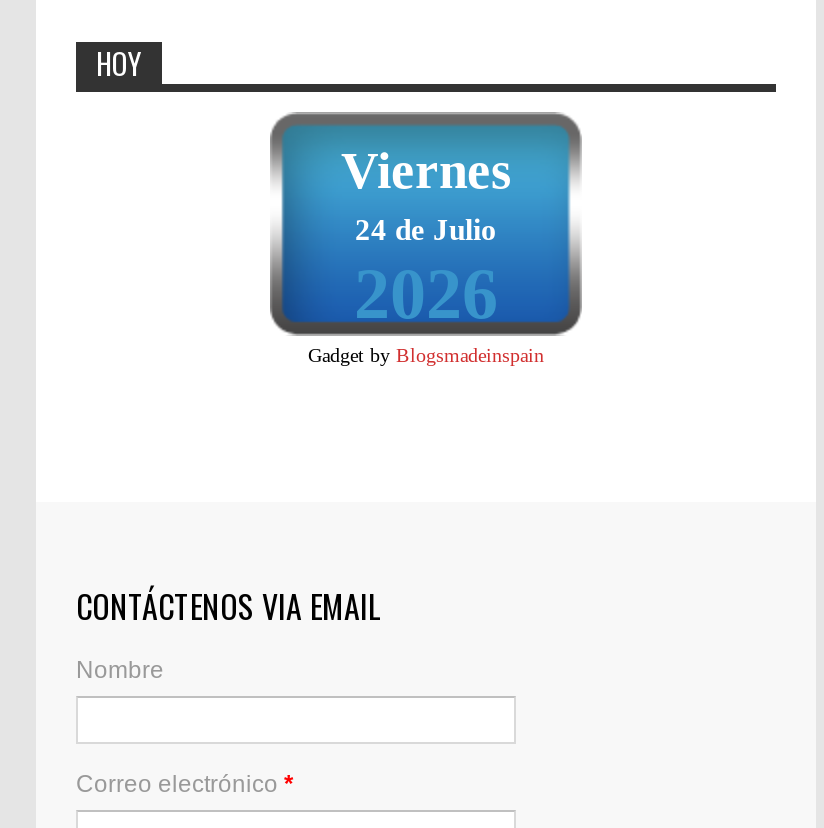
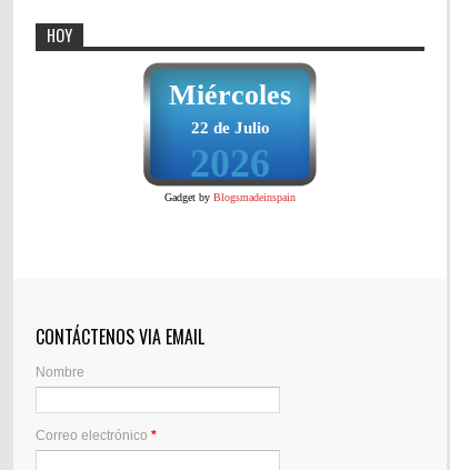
[341,142,511,246] Viernes | 24 de Julio -> [169,79,291,137] Miércoles | 22 de Julio

